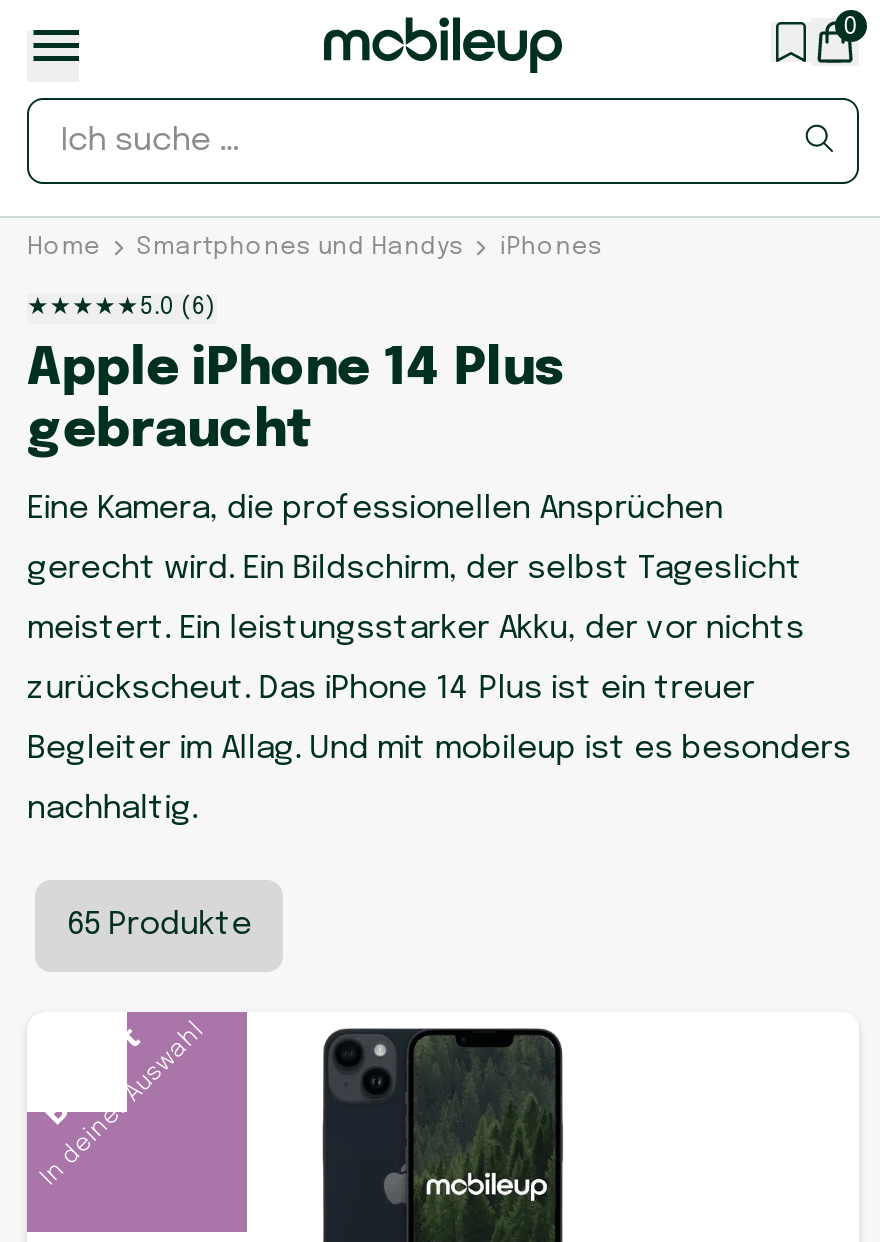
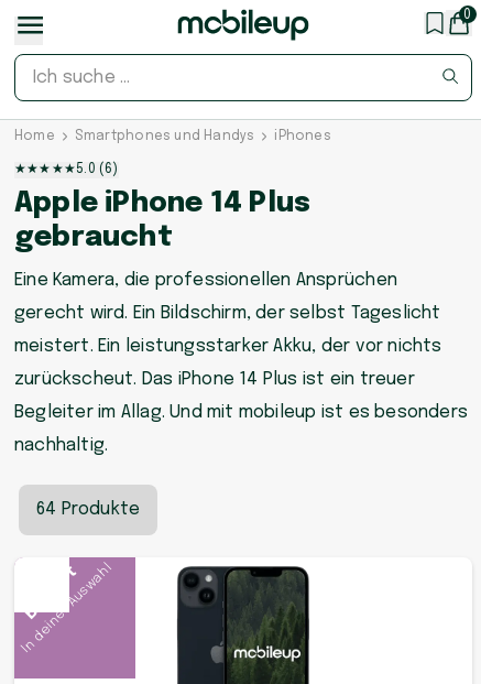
[67,908,252,942] 65 Produkte -> [36,500,140,519] 64 Produkte

